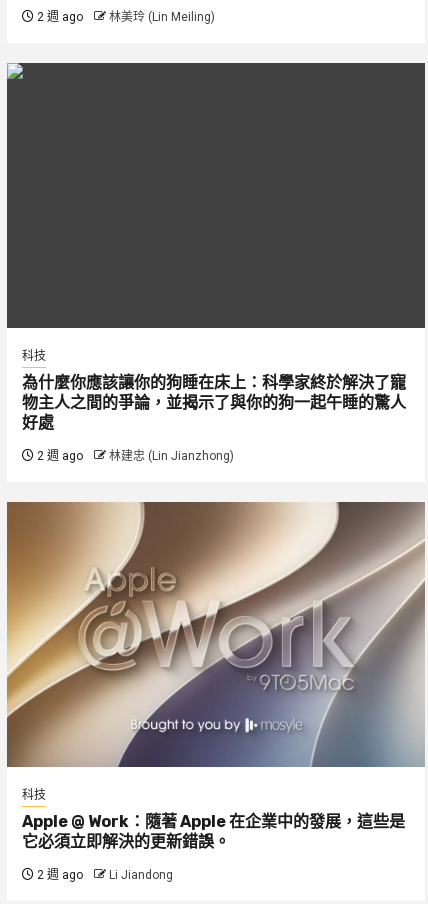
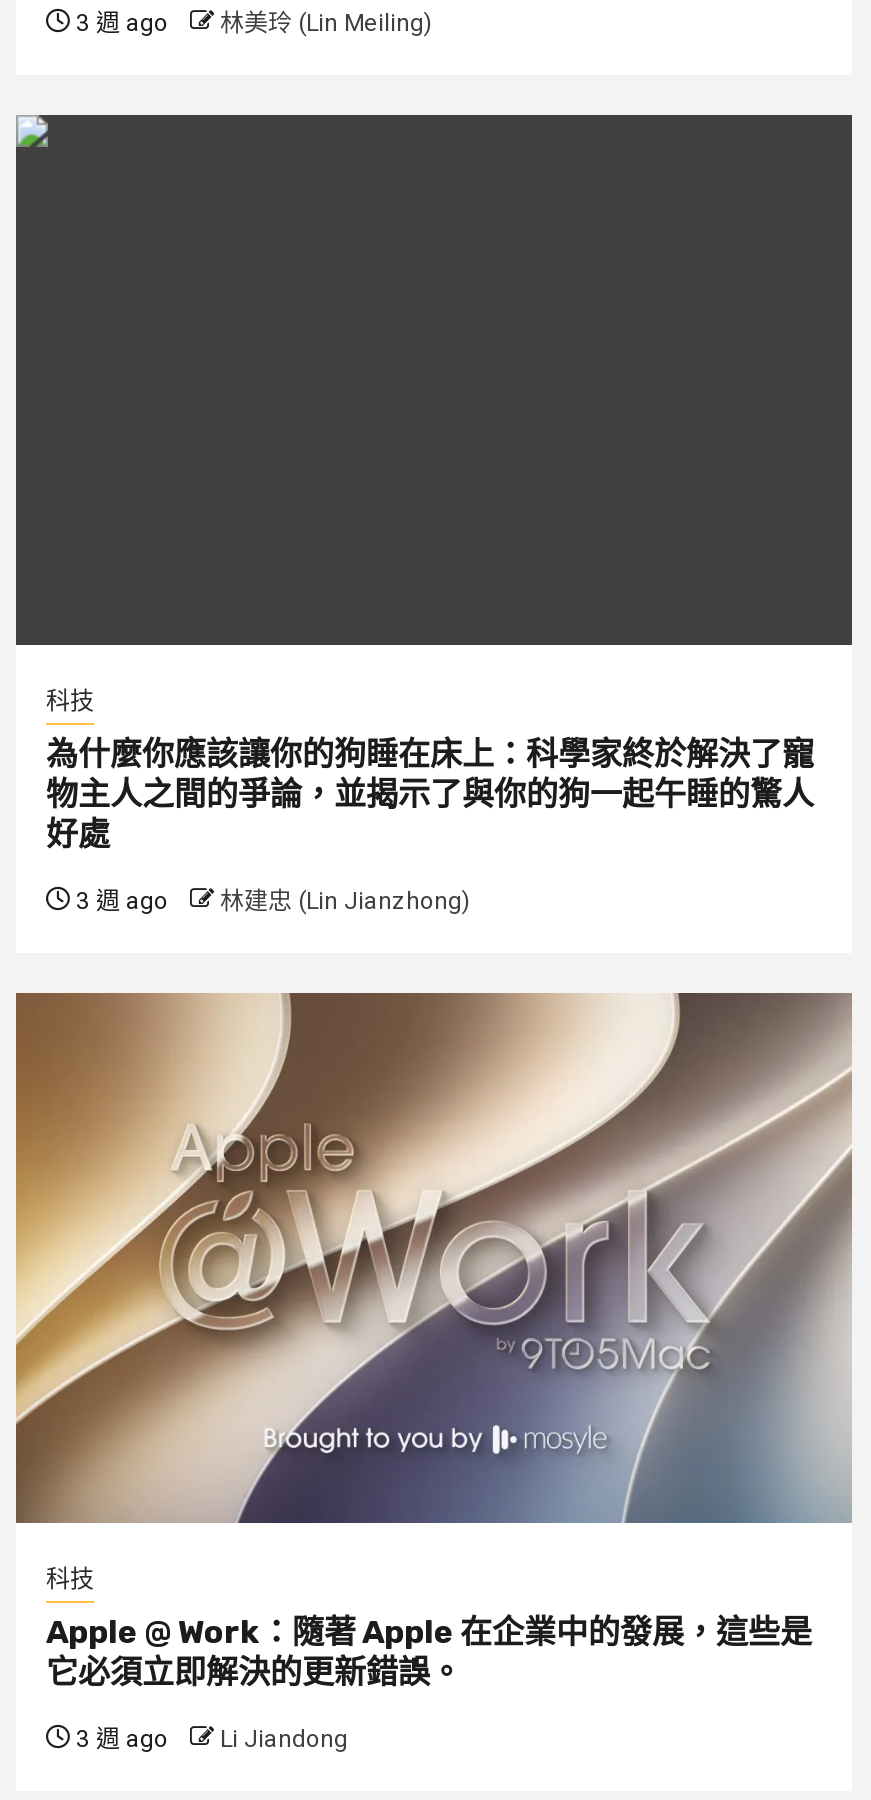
[34,10,215,24] 2 週 ago 林美玲 (Lin Meiling) -> [70,10,432,38] 3 週 ago 林美玲 (Lin Meiling)
[34,449,234,463] 2 週 ago 林建忠 (Lin Jianzhong) -> [70,888,470,916] 3 週 ago 林建忠 (Lin Jianzhong)
[34,868,173,882] 2 週 ago Li Jiandong -> [70,1726,348,1754] 3 週 ago Li Jiandong

